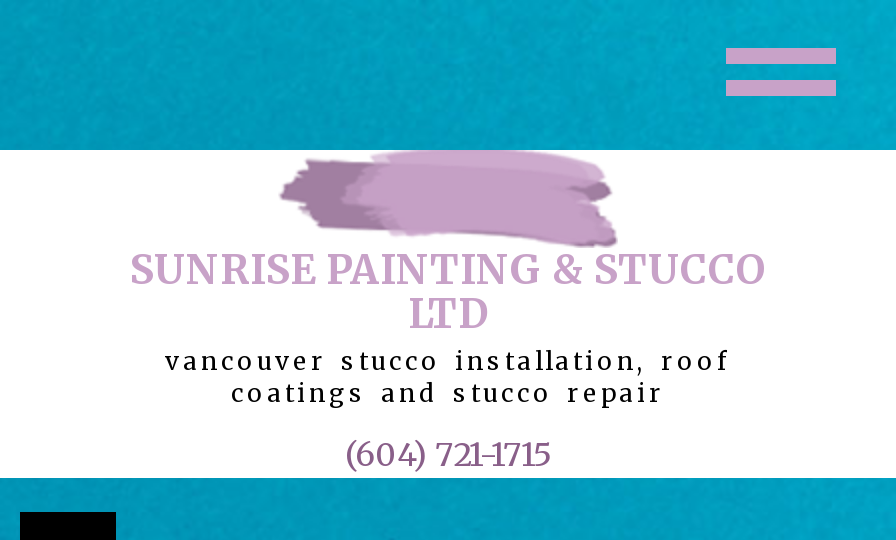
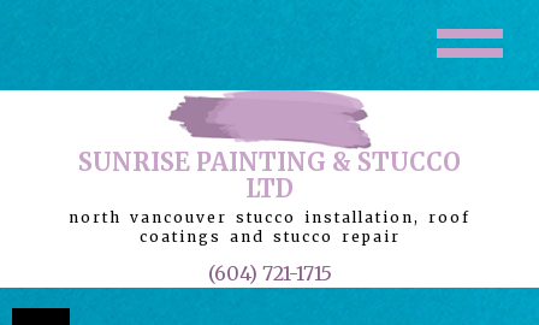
[165,346,731,376] vancouver stucco installation, roof -> [69,208,470,226] north vancouver stucco installation, roof

